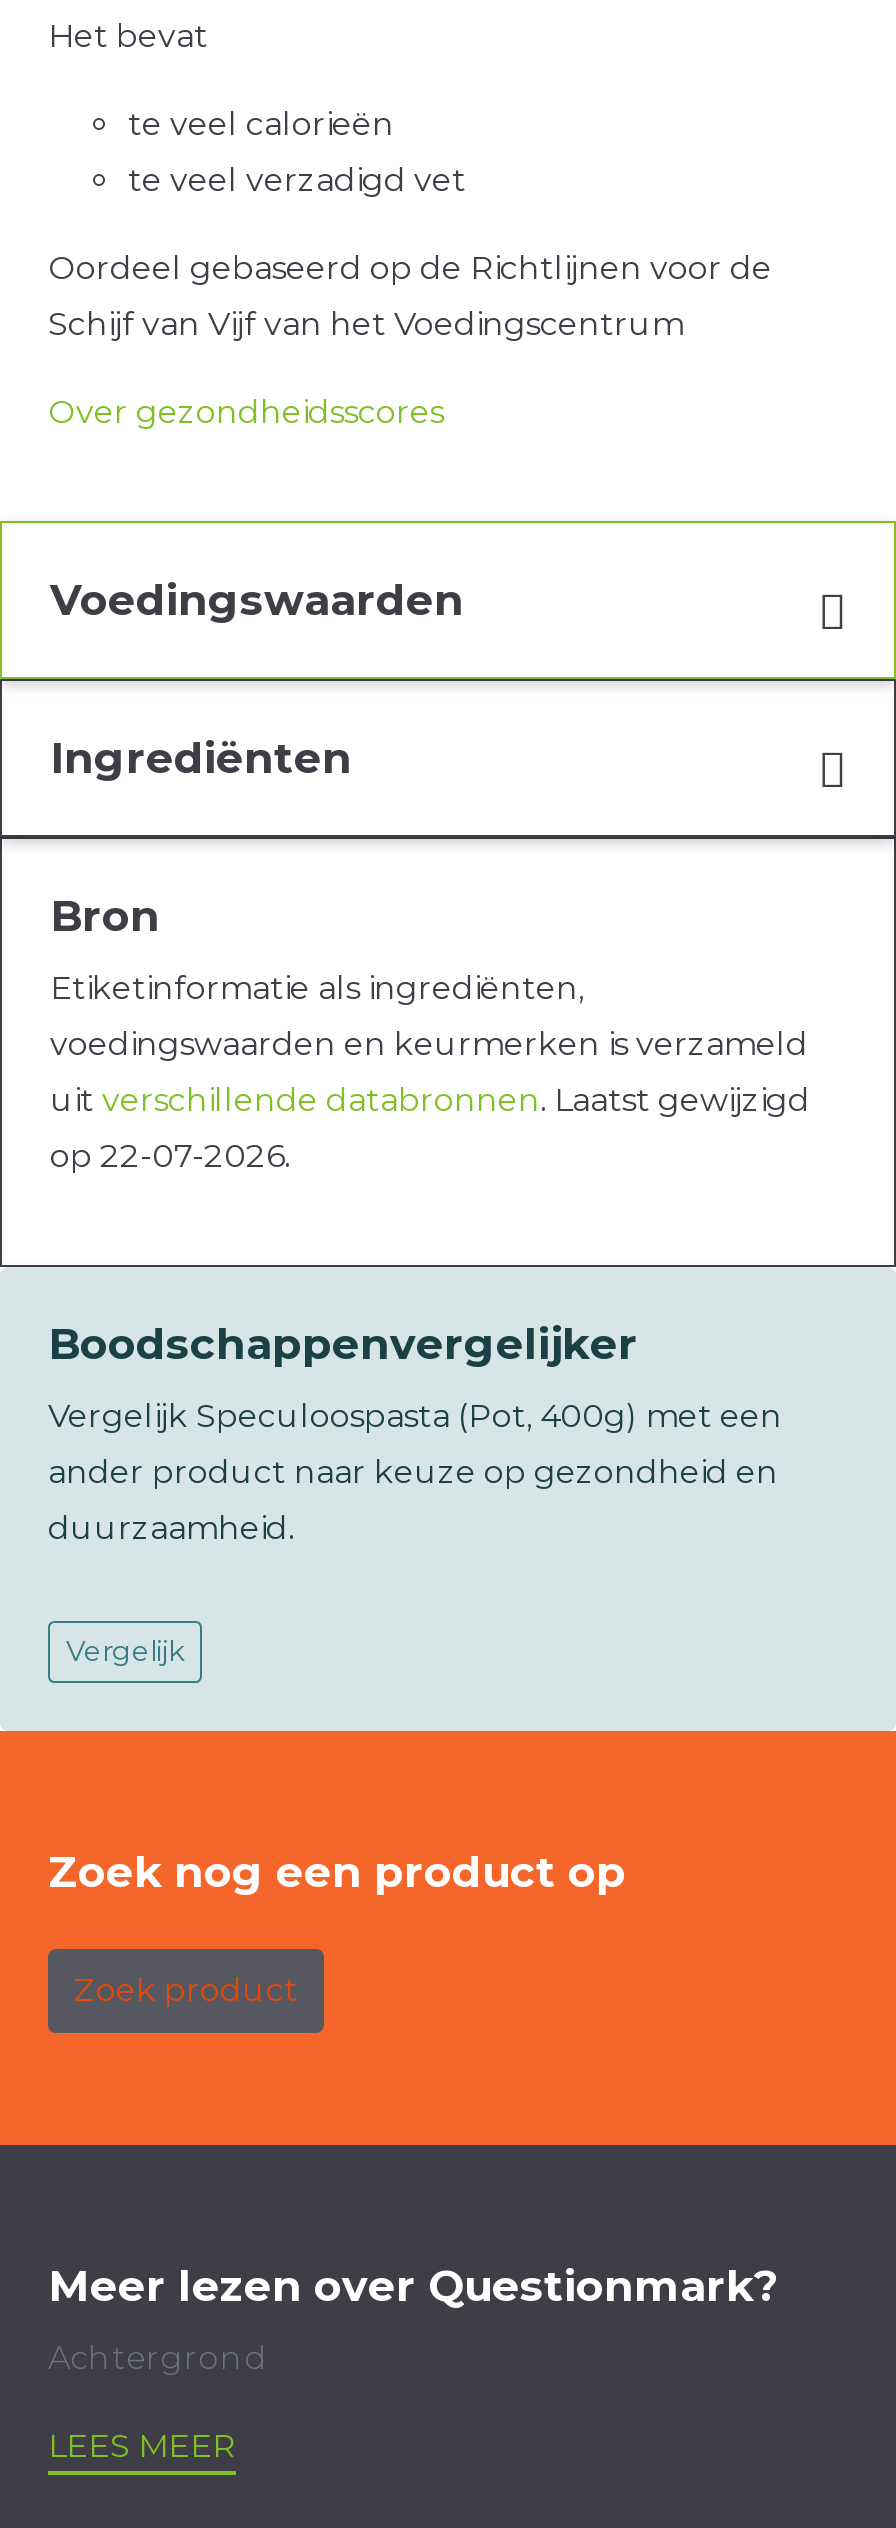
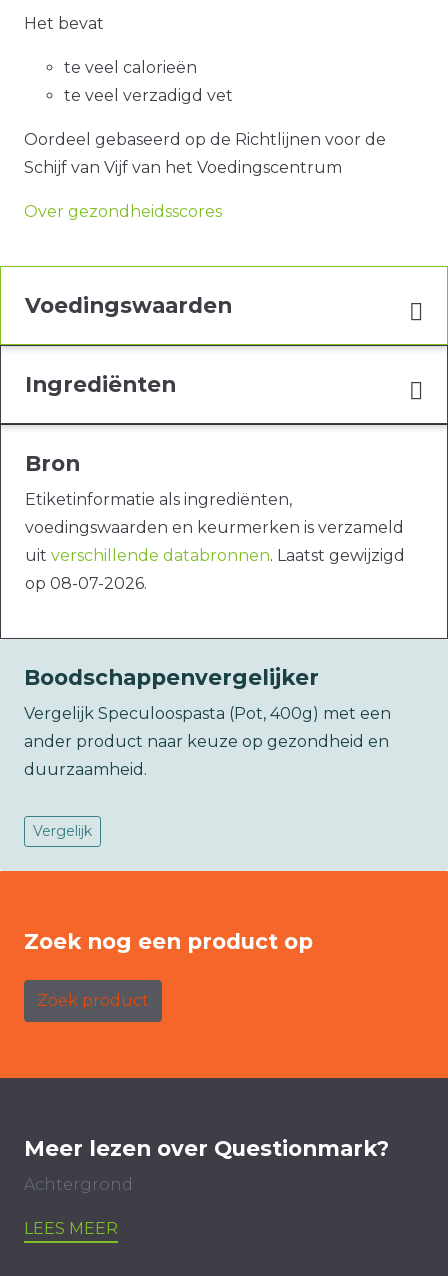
[50,1137,290,1175] op 22-07-2026. -> [25,574,147,593] op 08-07-2026.

